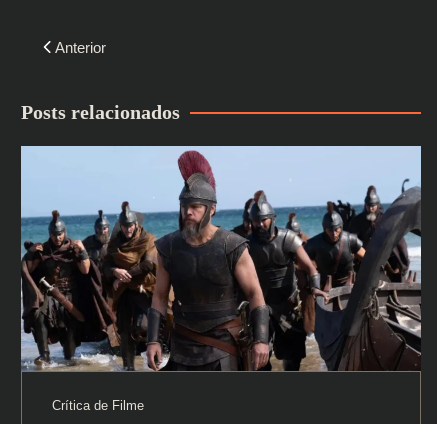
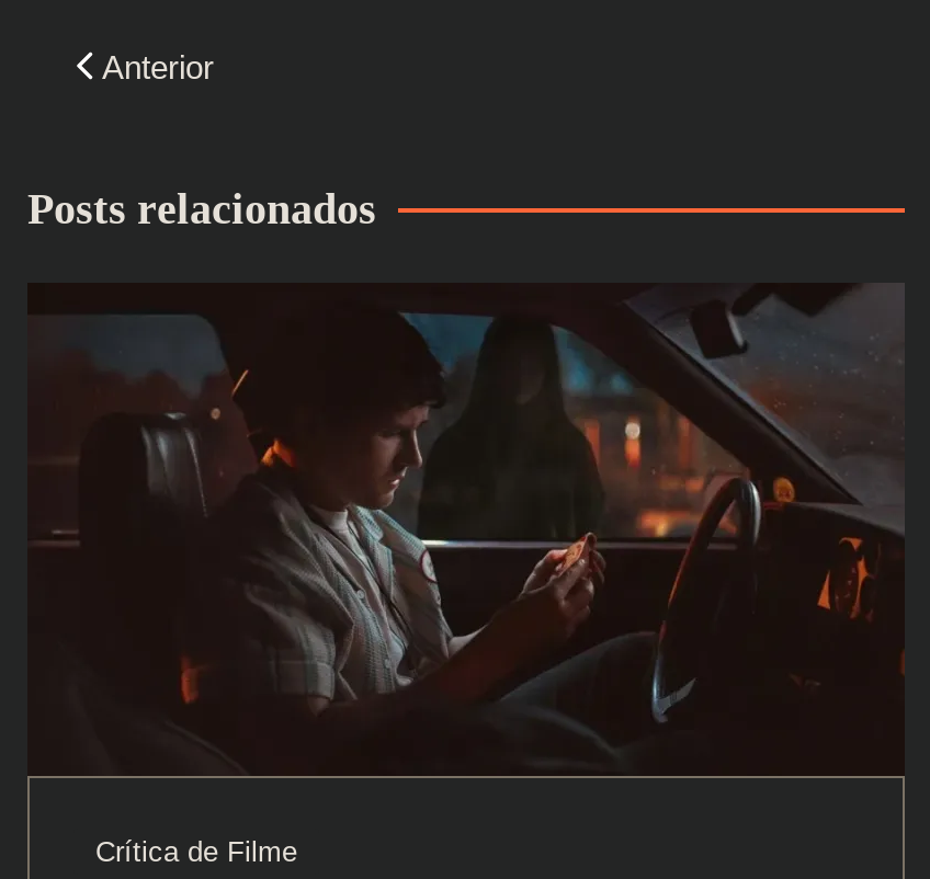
[20,145,422,372] [image] -> [25,281,907,776] [image]

